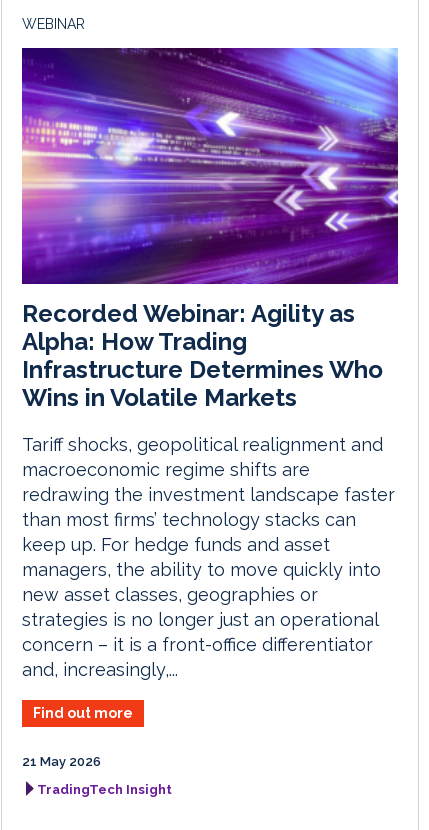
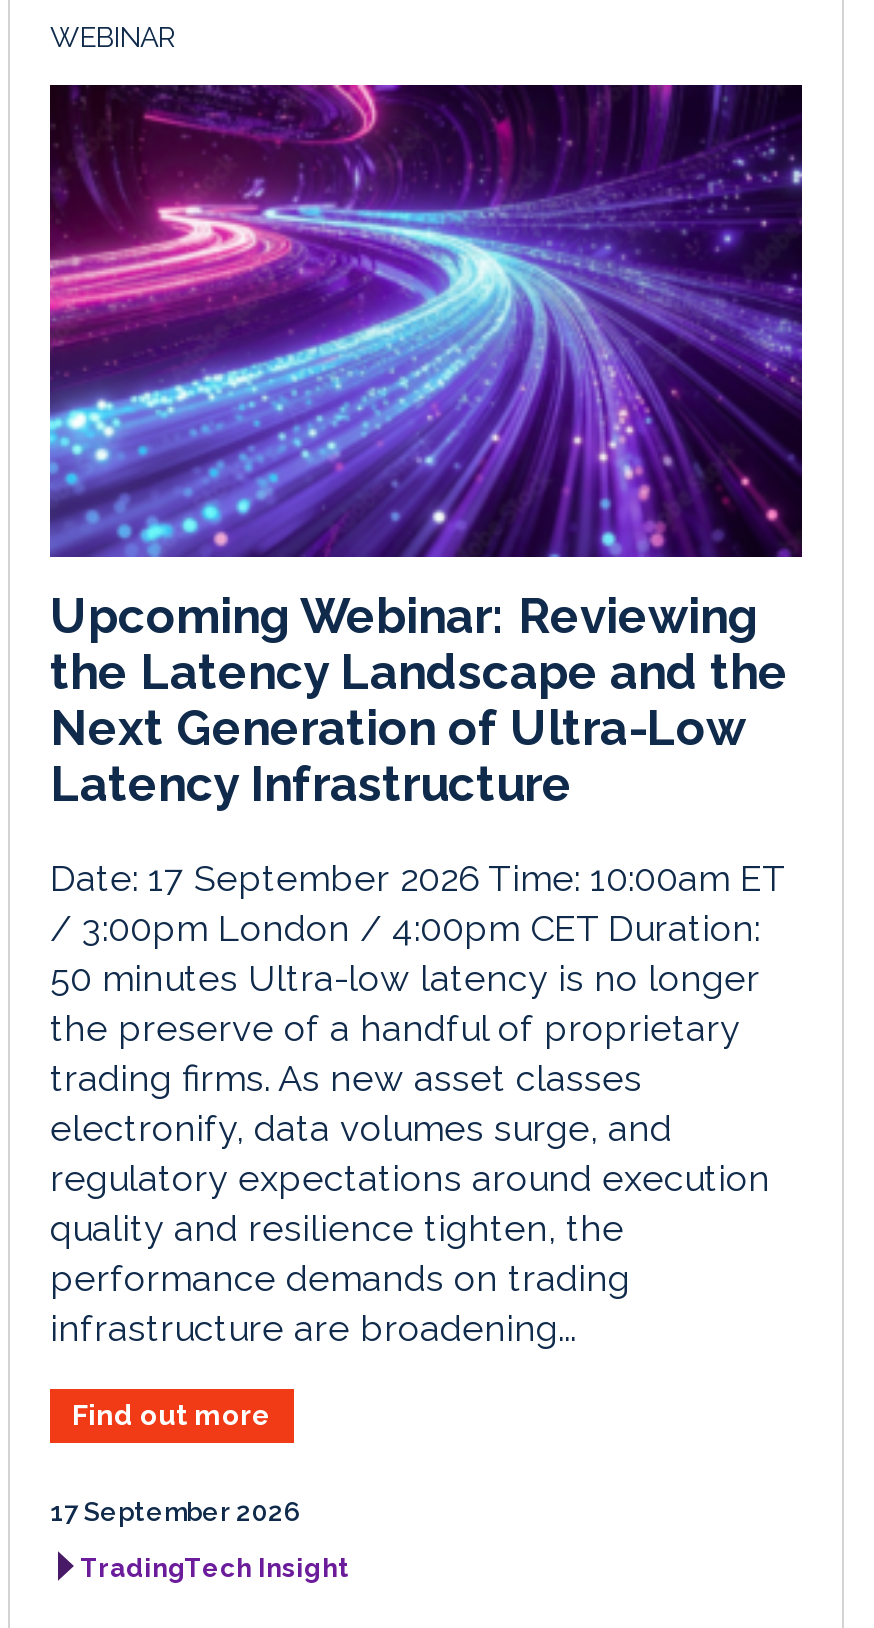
[21,47,399,412] [image] | Recorded Webinar: Agility as | Alpha: How Trading | Infrastructure Determines Who | Wins in Volatile Markets -> [48,83,804,813] [image] | Upcoming Webinar: Reviewing | the Latency Landscape and the | Next Generation of Ultra-Low | Latency Infrastructure
[22,434,395,680] Tariff shocks, geopolitical realignment and | macroeconomic regime shifts are | redrawing the investment landscape faster | than most firms’ technology stacks can | keep up. For hedge funds and asset | managers, the ability to move quickly into | new asset classes, geographies or | strategies is no longer just an operational | concern – it is a front-office differentiator | and, increasingly,... -> [50,857,784,1349] Date: 17 September 2026 Time: 10:00am ET | / 3:00pm London / 4:00pm CET Duration: | 50 minutes Ultra-low latency is no longer | the preserve of a handful of proprietary | trading firms. As new asset classes | electronify, data volumes surge, and | regulatory expectations around execution | quality and resilience tighten, the | performance demands on trading | infrastructure are broadening...
[22,754,101,769] 21 May 2026 -> [50,1497,300,1527] 17 September 2026

